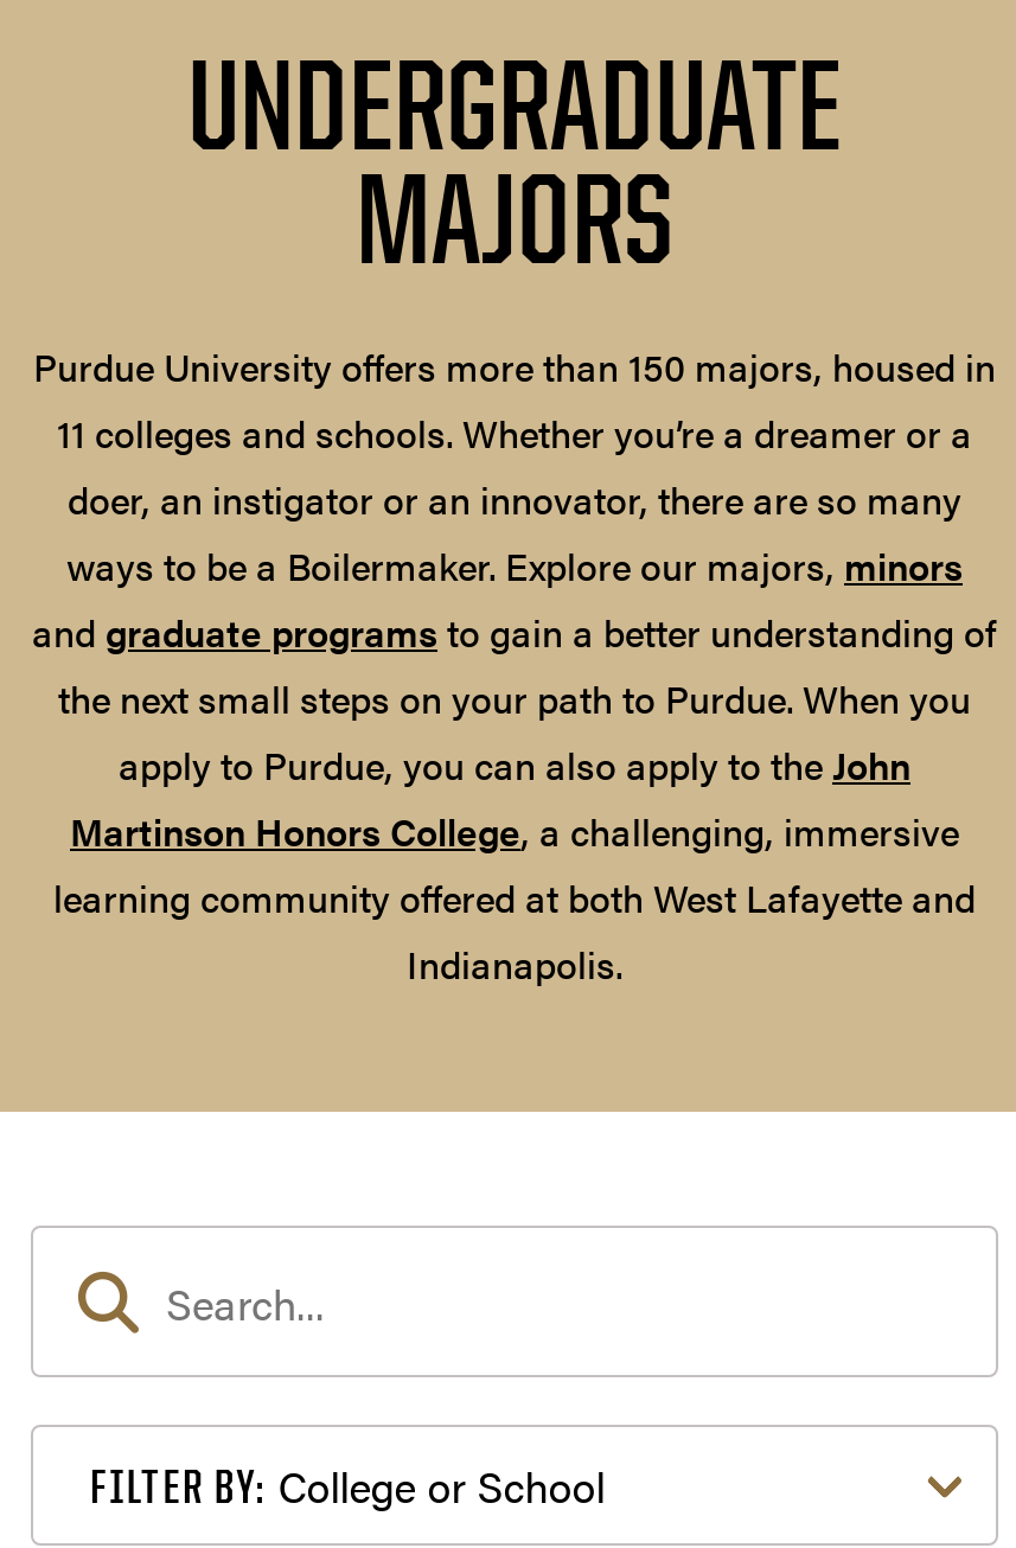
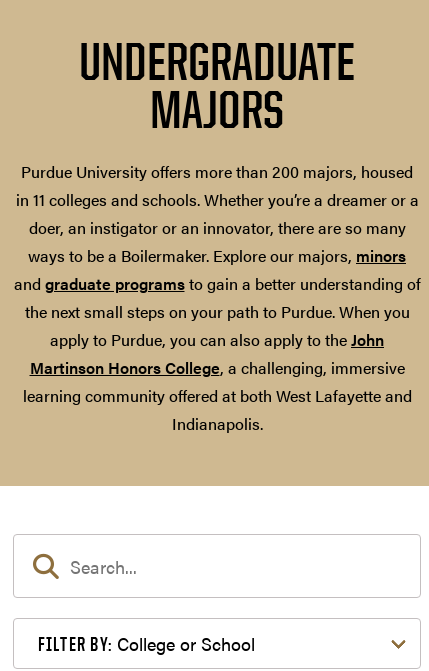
[33,339,996,460] Purdue University offers more than 150 majors, housed in | 11 colleges and schools. Whether you’re a dreamer or a -> [15,160,418,211] Purdue University offers more than 200 majors, housed | in 11 colleges and schools. Whether you’re a dreamer or a

